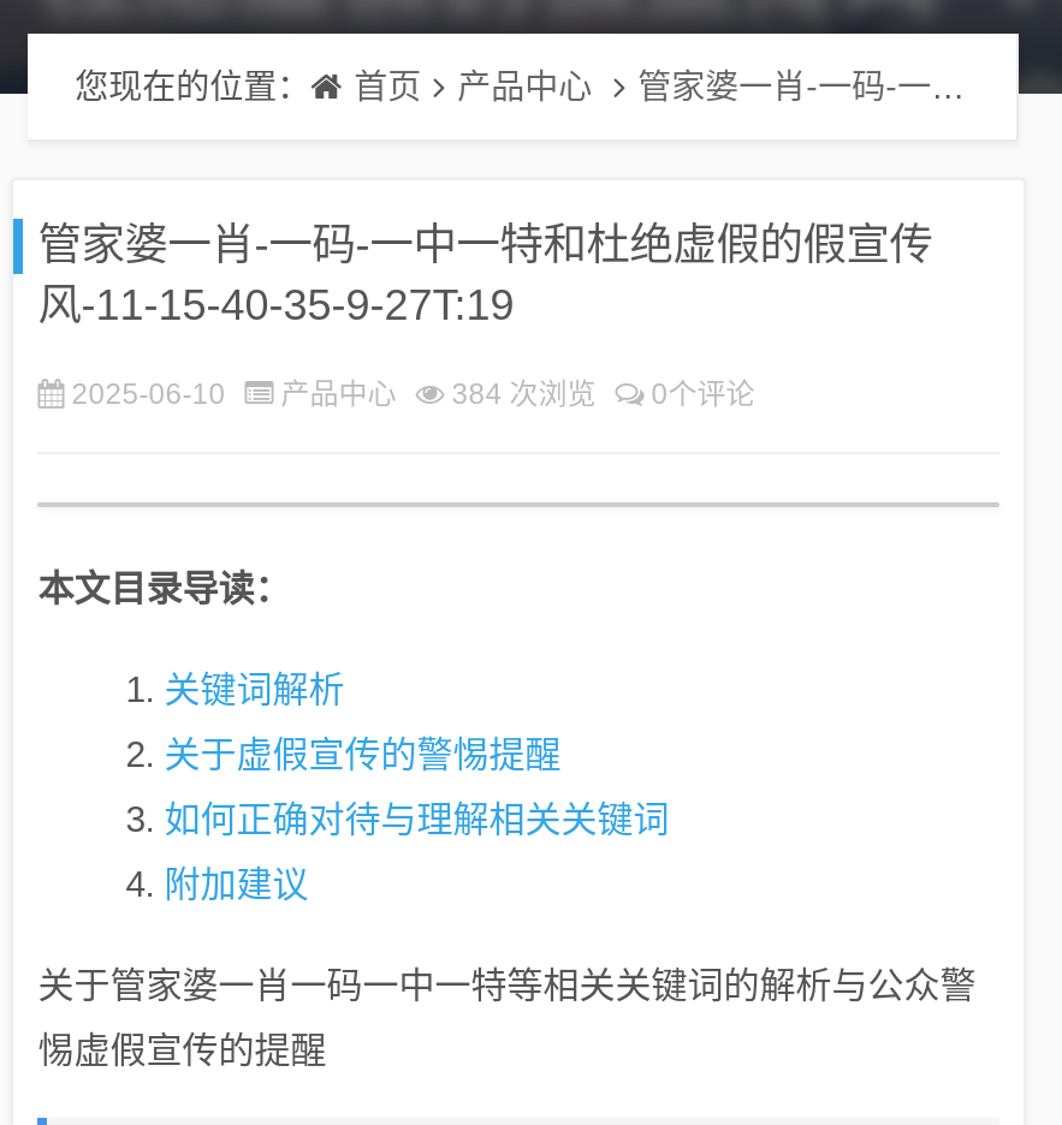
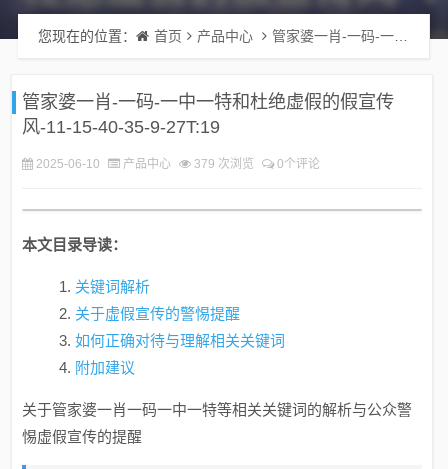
[64,377,755,411] 2025-06-10 产品中心 384 次浏览 0个评论 -> [33,157,320,171] 2025-06-10 产品中心 379 次浏览 0个评论

